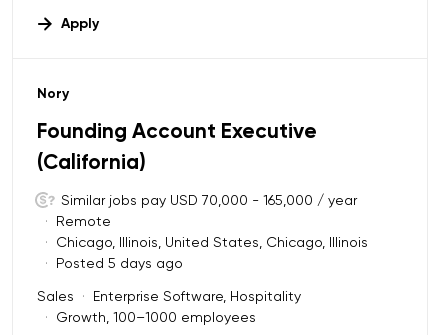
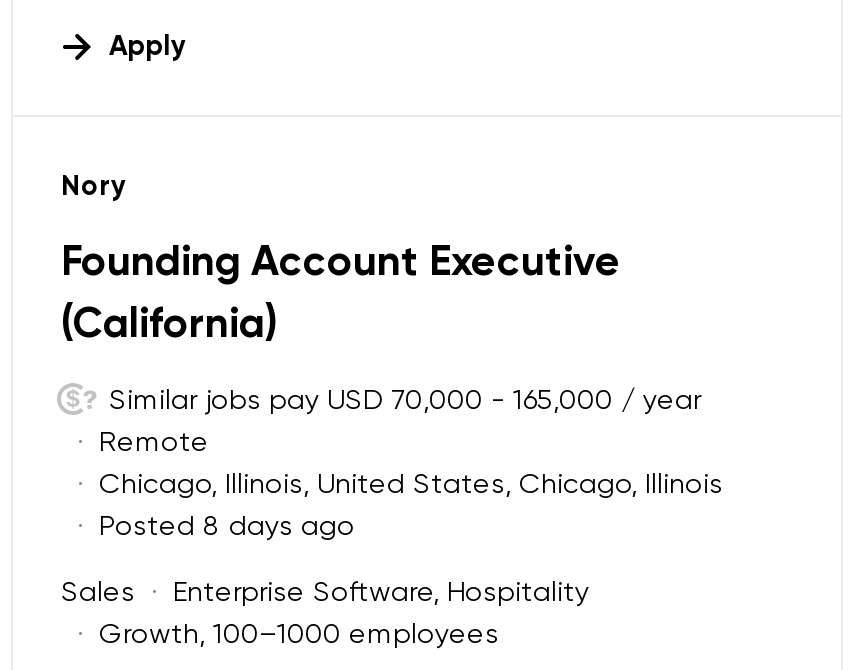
[56,255,183,271] Posted 5 days ago -> [99,509,355,541] Posted 8 days ago

